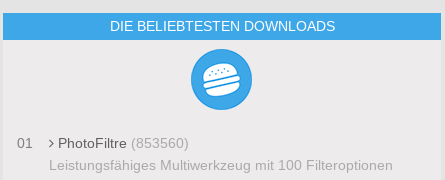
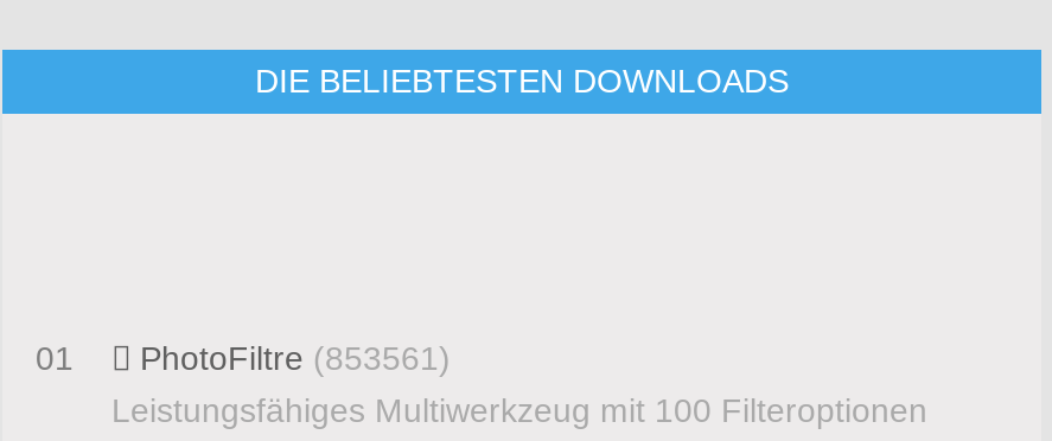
[190,48,253,111] [image] -> none
[17,135,189,151] 01 PhotoFiltre (853560) -> [35,339,450,377] 01 PhotoFiltre (853561)

